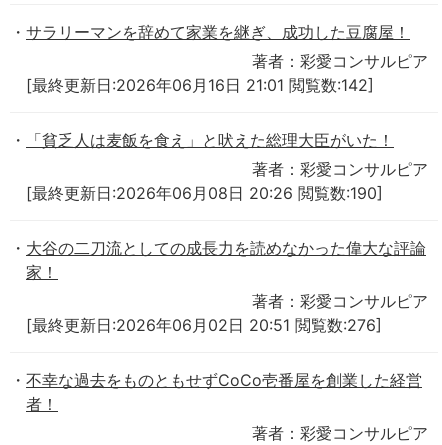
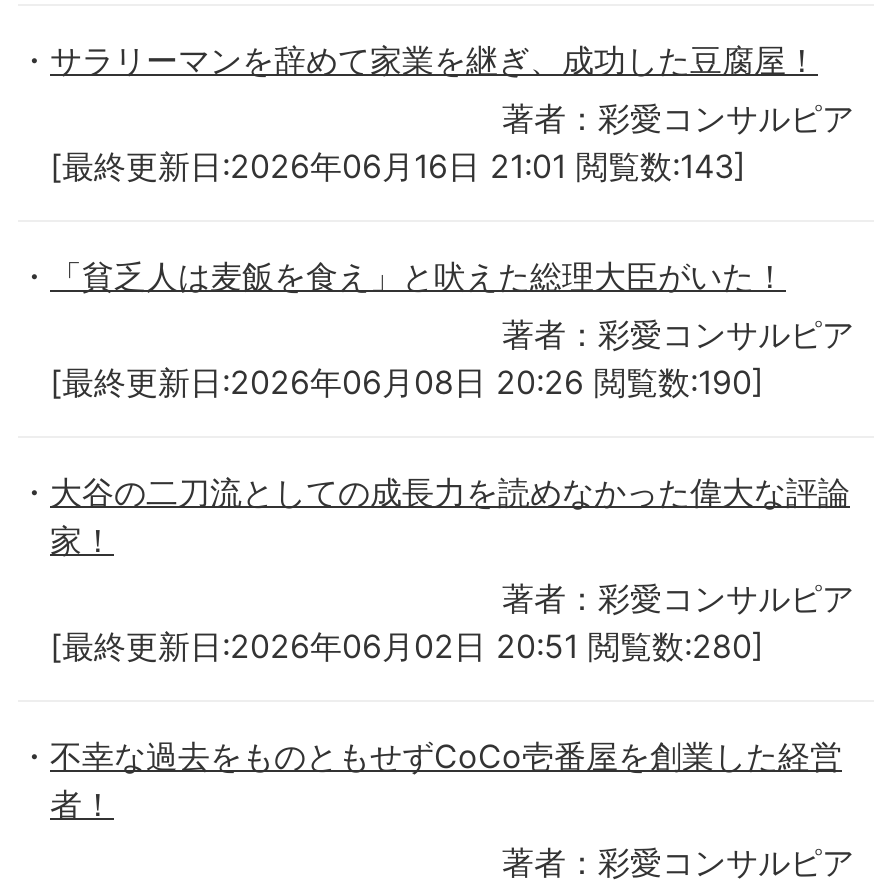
[26,75,374,95] [最終更新日:2026年06月16日 21:01 閲覧数:142] -> [50,146,746,186] [最終更新日:2026年06月16日 21:01 閲覧数:143]
[26,315,382,335] [最終更新日:2026年06月02日 20:51 閲覧数:276] -> [50,626,764,666] [最終更新日:2026年06月02日 20:51 閲覧数:280]

